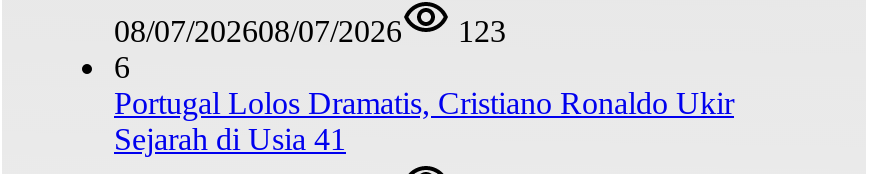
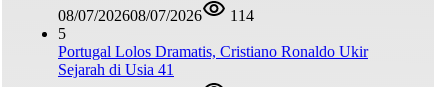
[114,14,506,48] 08/07/202608/07/2026 123 -> [58,7,254,24] 08/07/202608/07/2026 114
[114,50,130,84] 6 -> [58,25,66,42] 5

